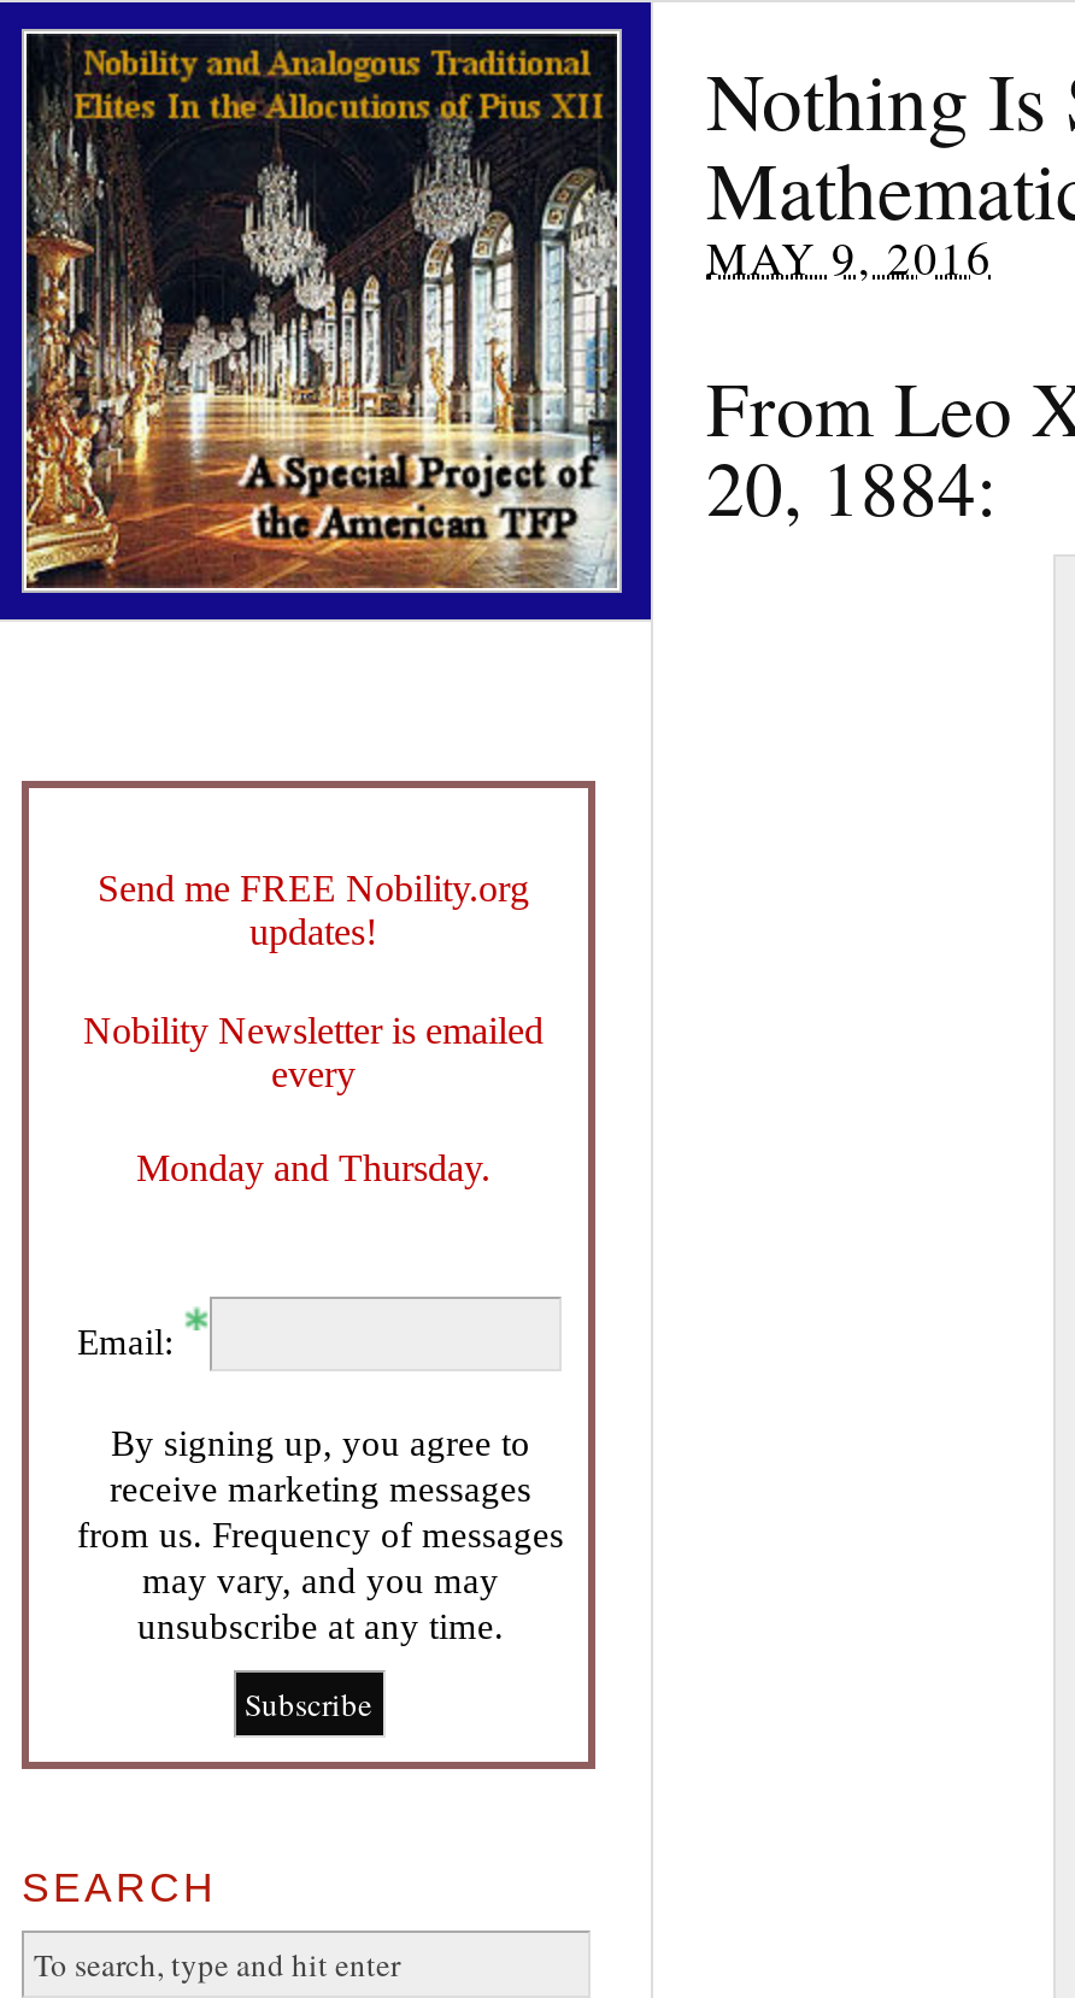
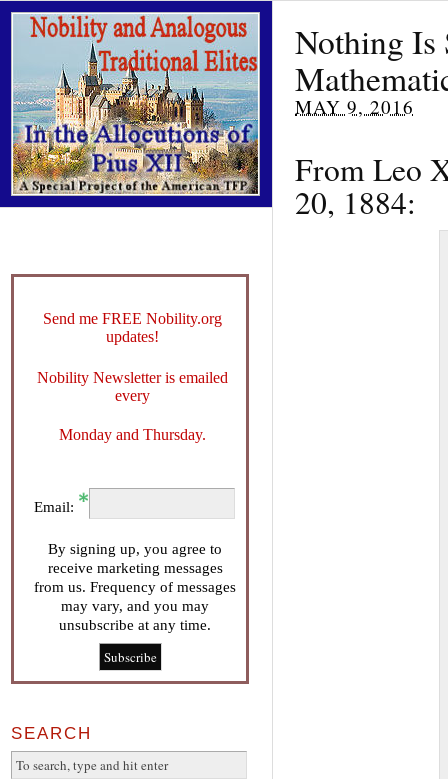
[19,34,624,590] [image] -> [11,13,260,203] [image]

